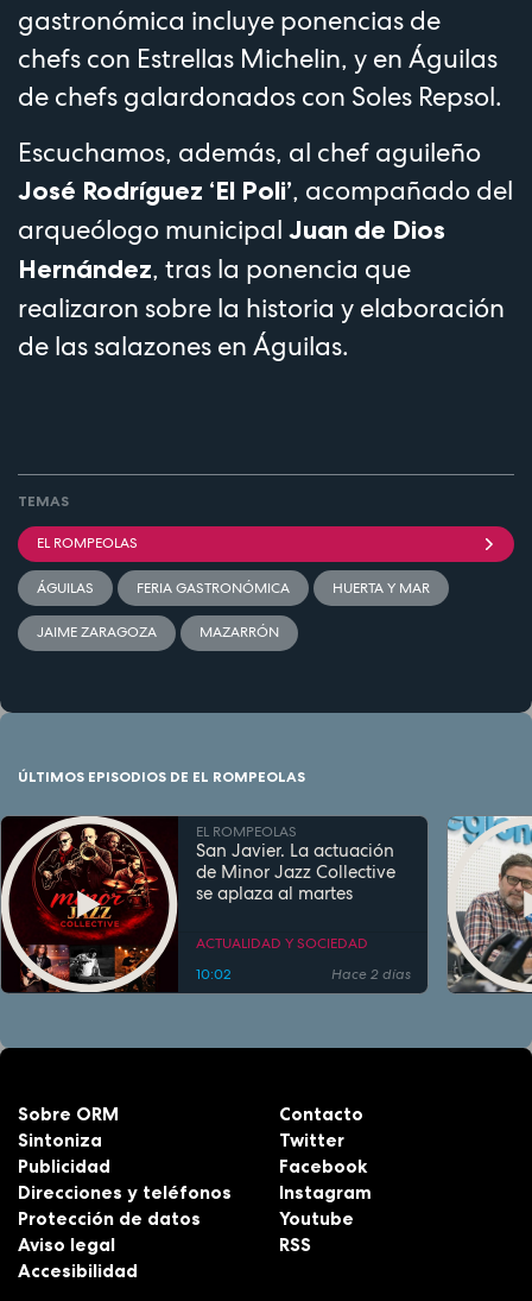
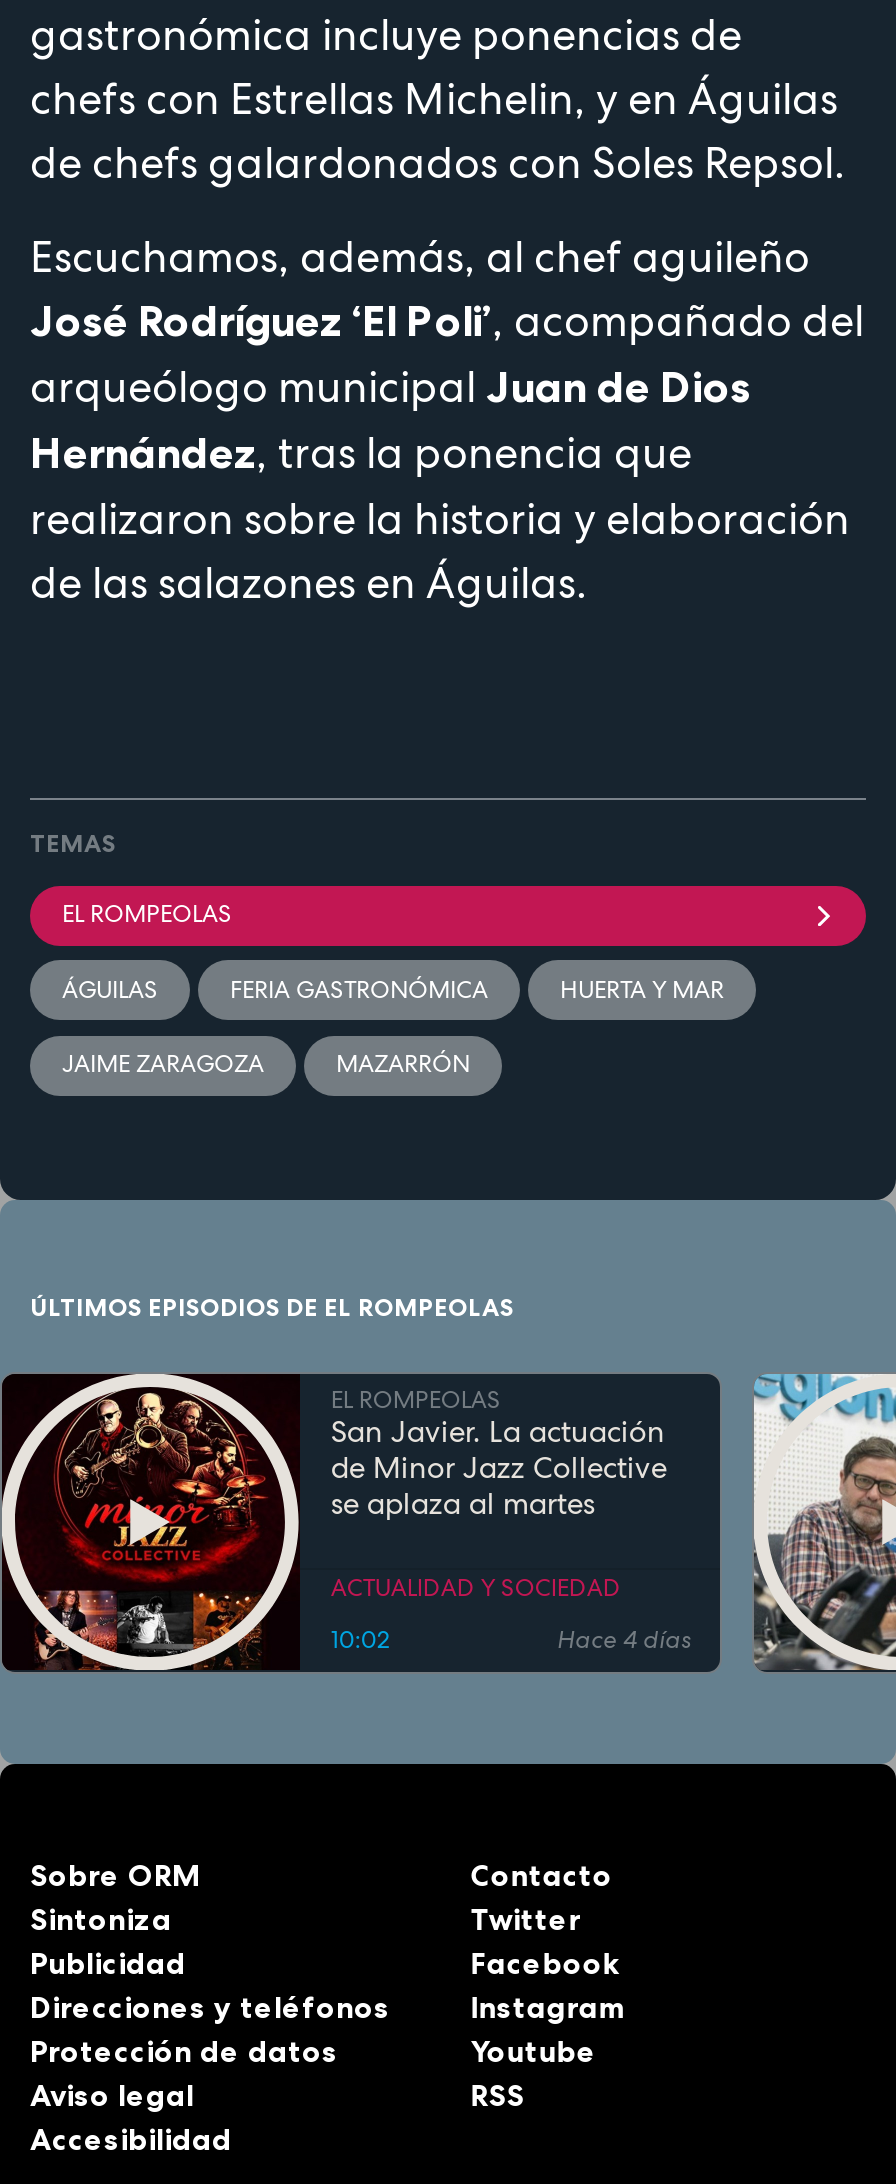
[331,965,411,984] Hace 2 días -> [557,1624,691,1656] Hace 4 días

